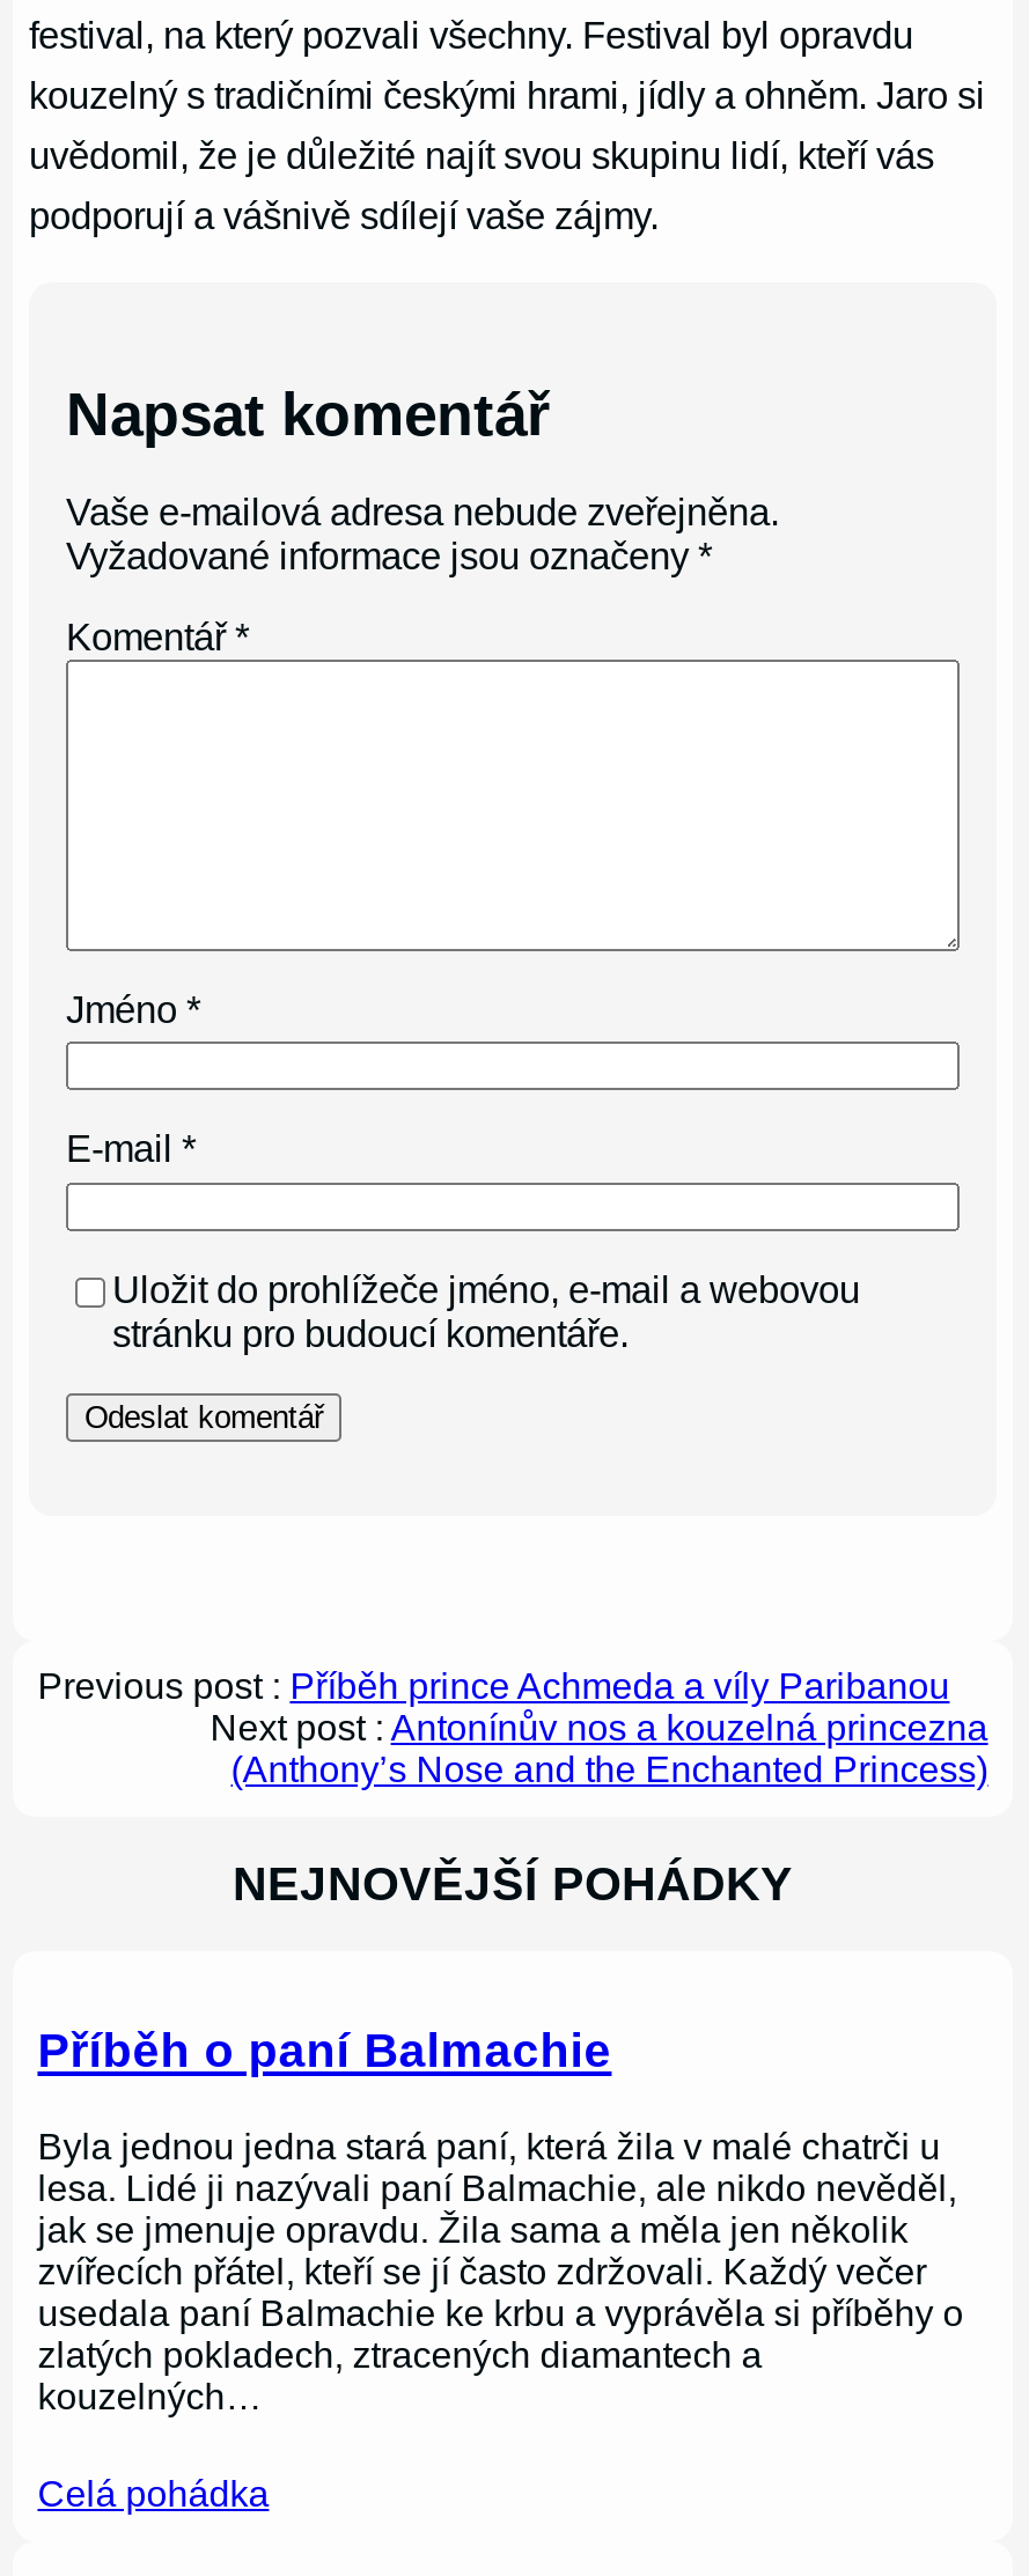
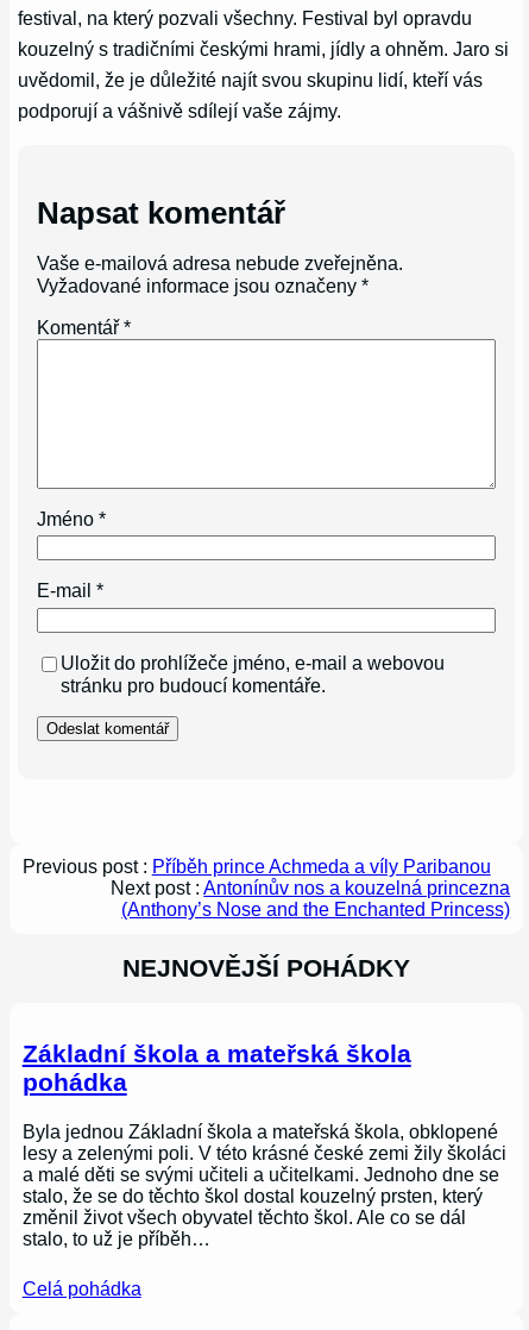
[38,2024,612,2077] Příběh o paní Balmachie -> [22,1040,411,1096] Základní škola a mateřská škola | pohádka
[38,2127,963,2416] Byla jednou jedna stará paní, která žila v malé chatrči u | lesa. Lidé ji nazývali paní Balmachie, ale nikdo nevěděl, | jak se jmenuje opravdu. Žila sama a měla jen několik | zvířecích přátel, kteří se jí často zdržovali. Každý večer | usedala paní Balmachie ke krbu a vyprávěla si příběhy o | zlatých pokladech, ztracených diamantech a | kouzelných… -> [22,1122,506,1249] Byla jednou Základní škola a mateřská škola, obklopené | lesy a zelenými poli. V této krásné české zemi žily školáci | a malé děti se svými učiteli a učitelkami. Jednoho dne se | stalo, že se do těchto škol dostal kouzelný prsten, který | změnil život všech obyvatel těchto škol. Ale co se dál | stalo, to už je příběh…

